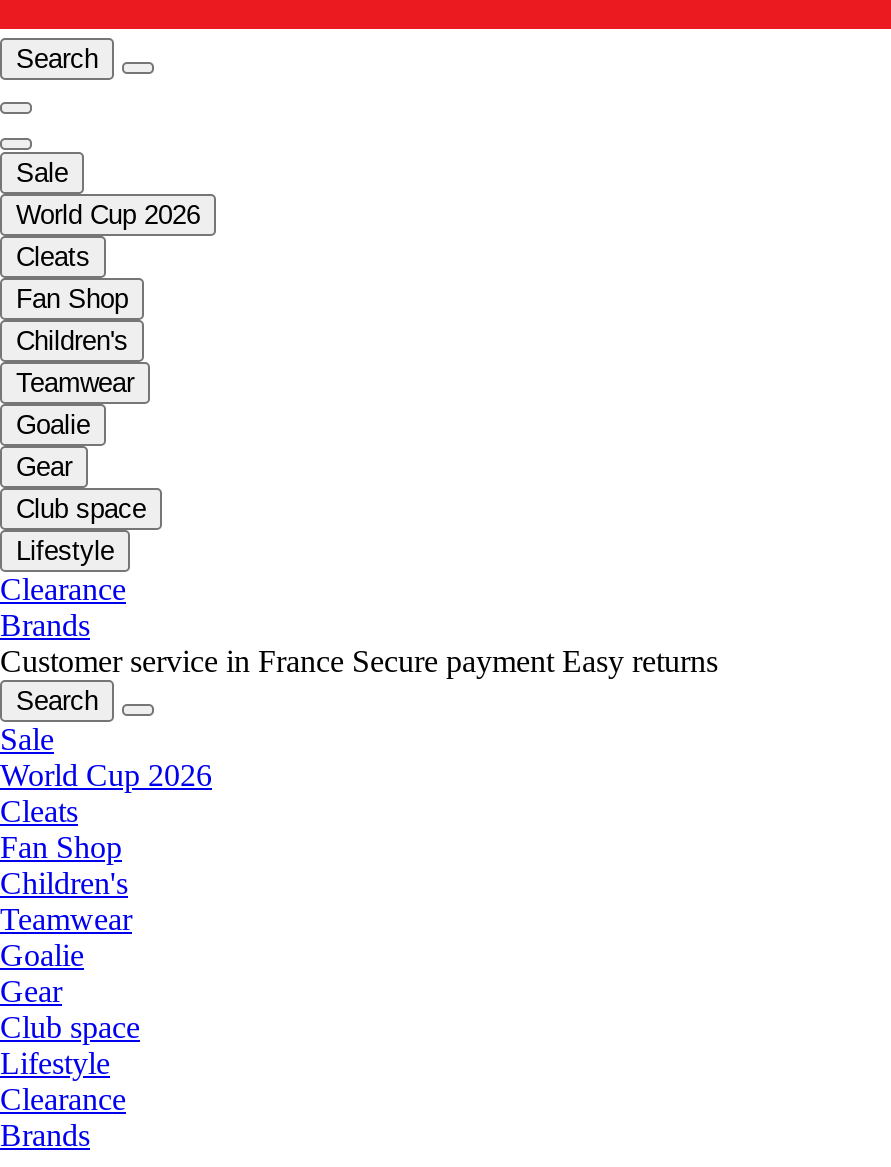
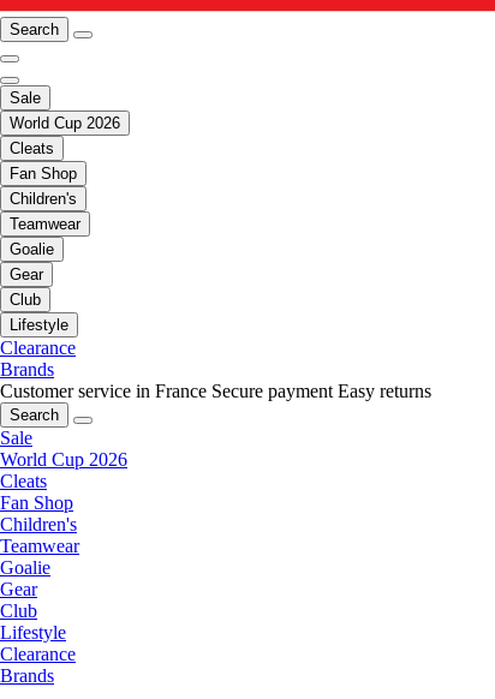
[16,495,146,525] Club space -> [10,291,41,309] Club
[0,1011,140,1045] Club space -> [0,601,37,622] Club

